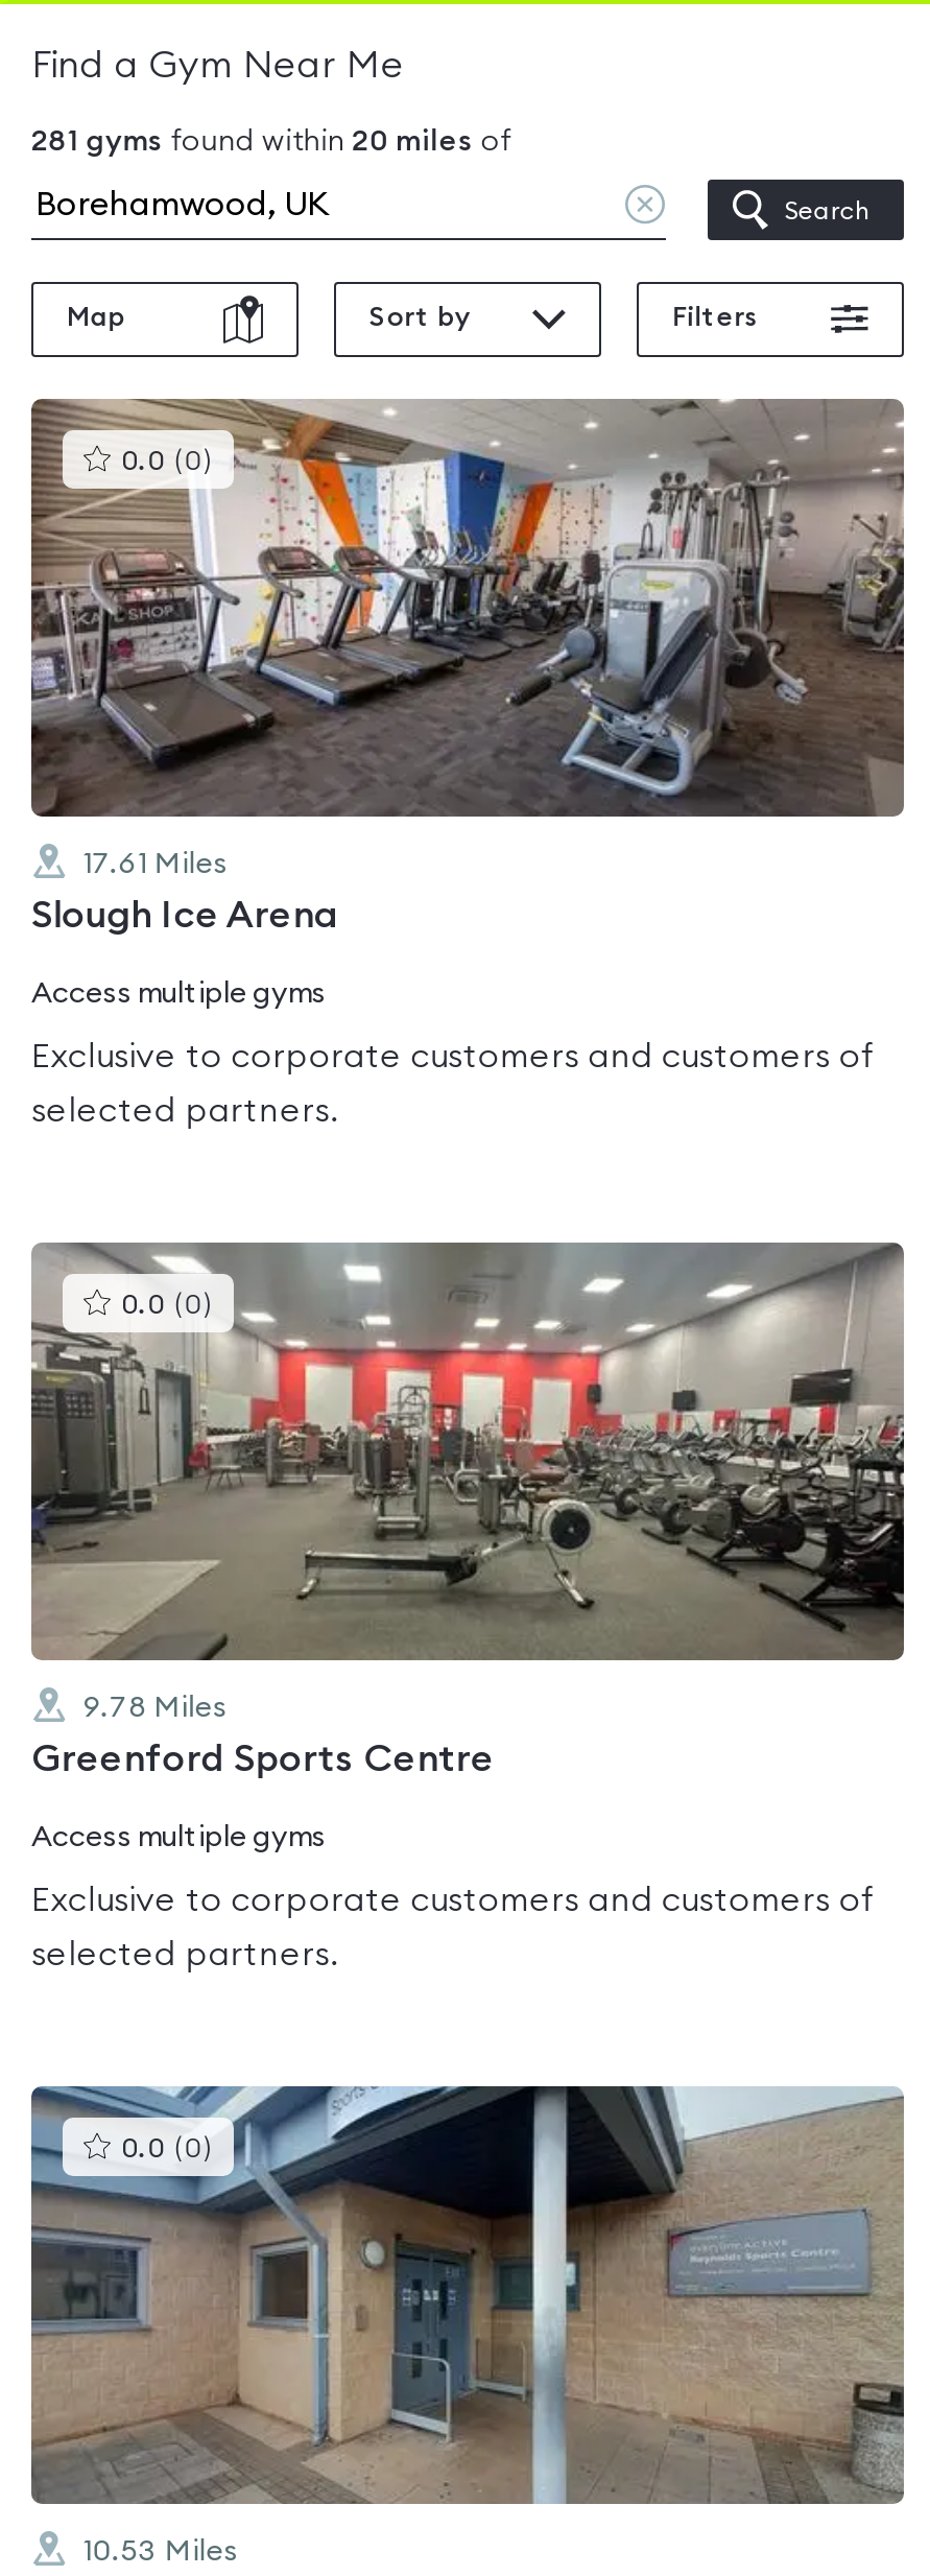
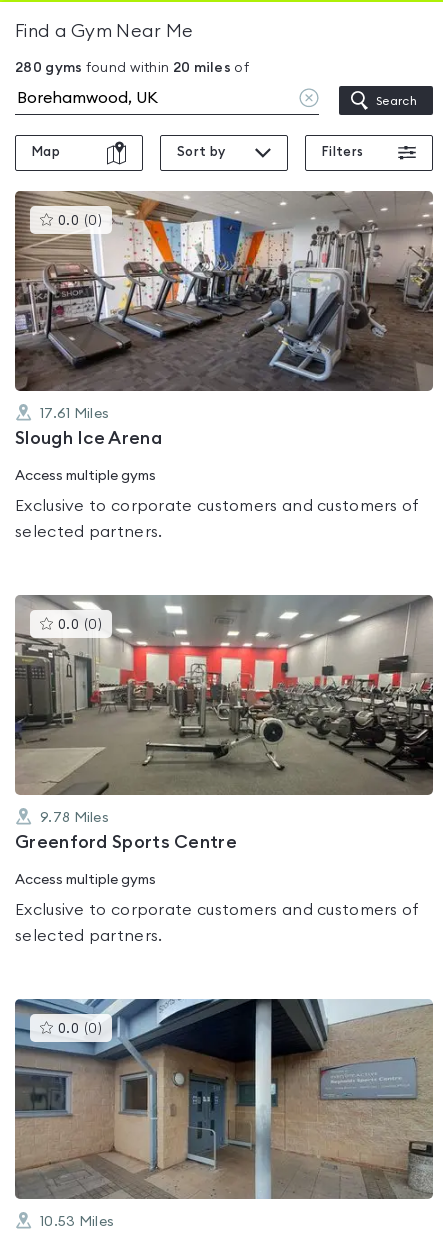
[31,127,518,157] 281 gyms found within 20 miles of -> [15,61,252,75] 280 gyms found within 20 miles of

